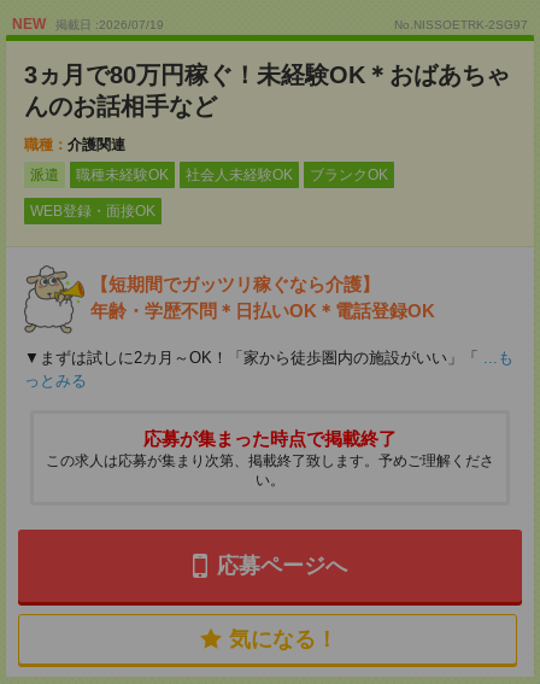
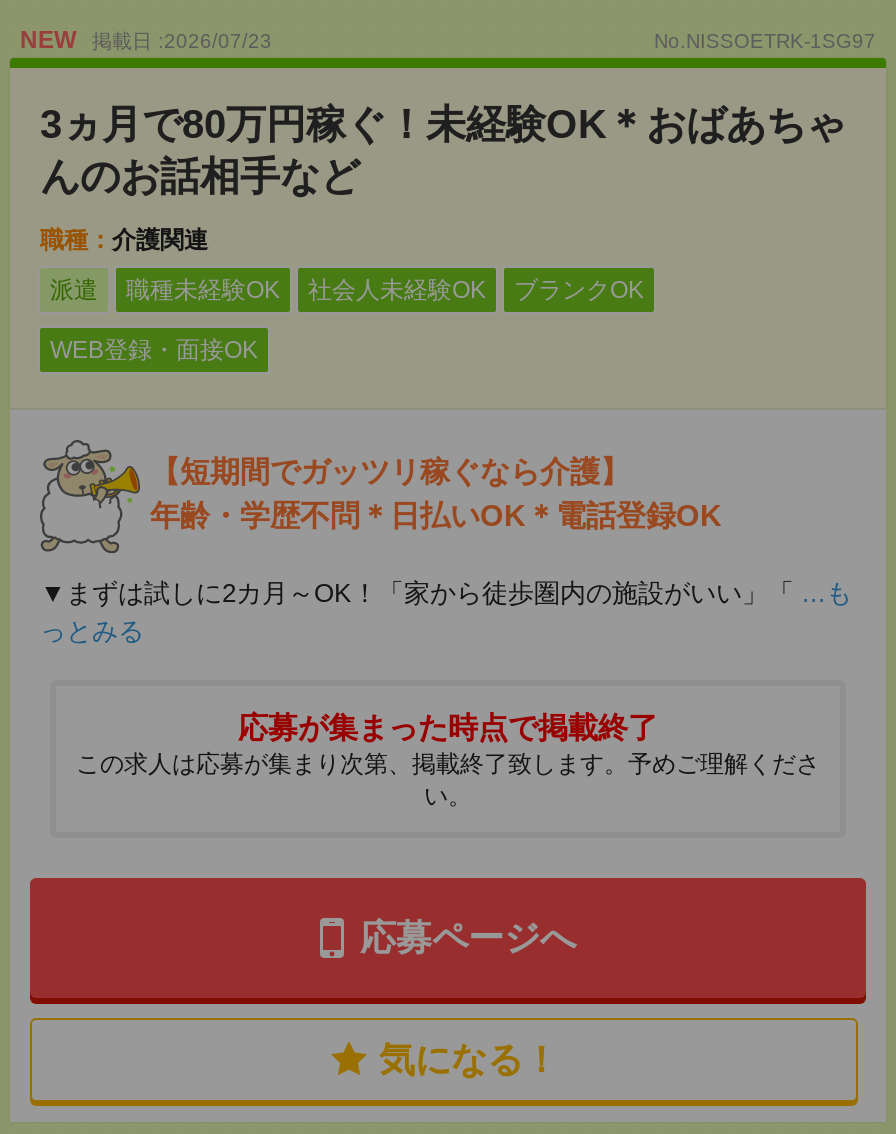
[55,18,528,31] 掲載日 :2026/07/19 | No.NISSOETRK-2SG97 -> [92,30,876,52] 掲載日 :2026/07/23 | No.NISSOETRK-1SG97

